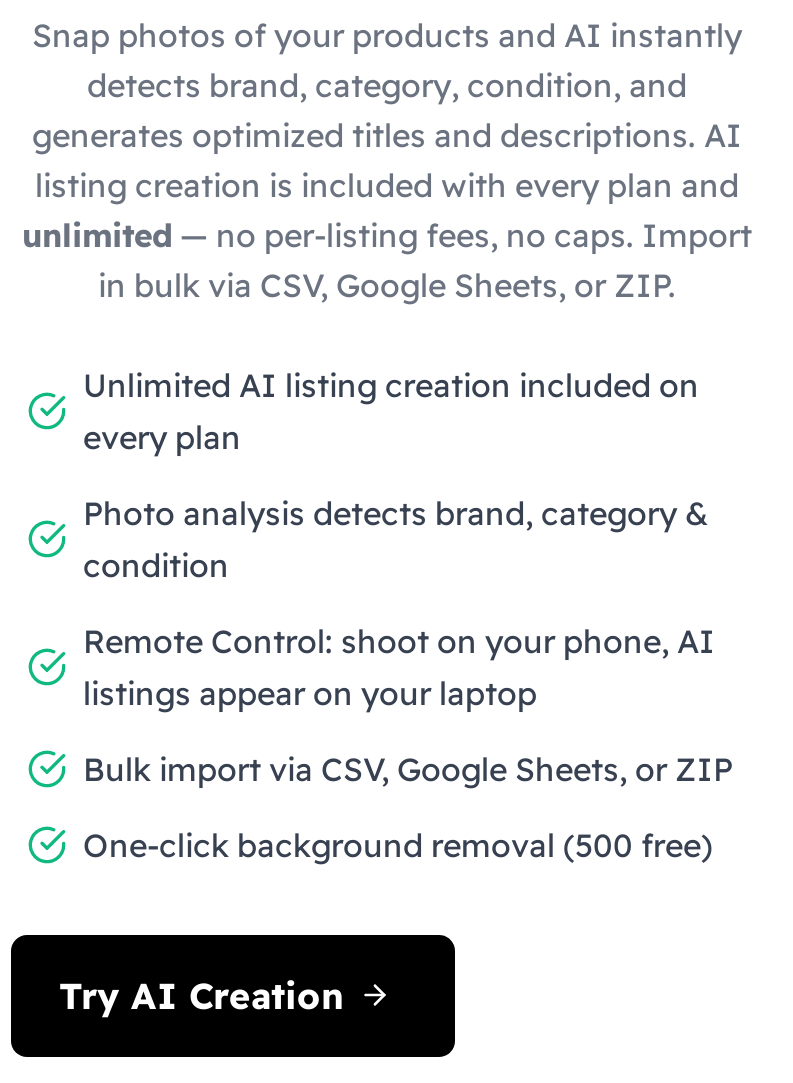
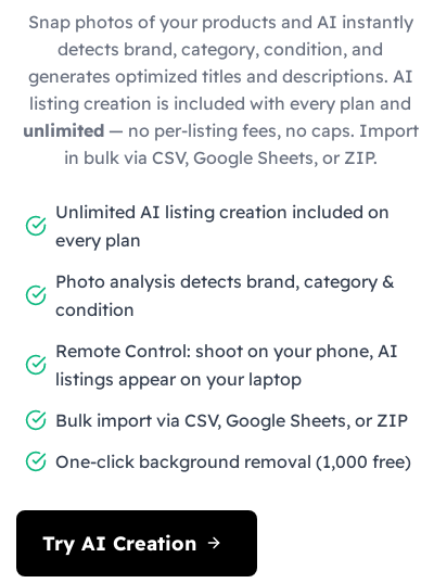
[83,825,713,865] One-click background removal (500 free) -> [55,450,411,472] One-click background removal (1,000 free)

